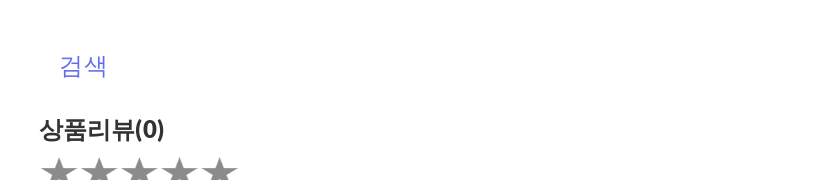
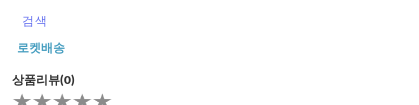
none -> [17,40,65,55] 로켓배송

